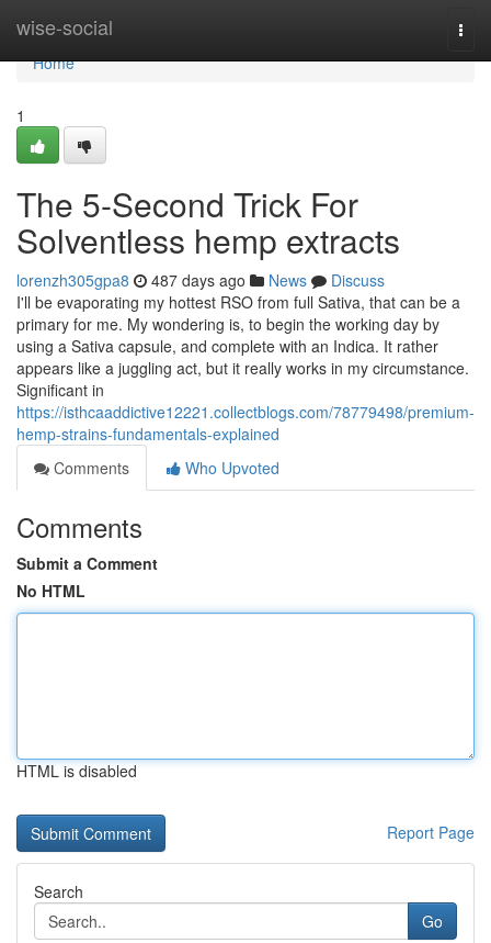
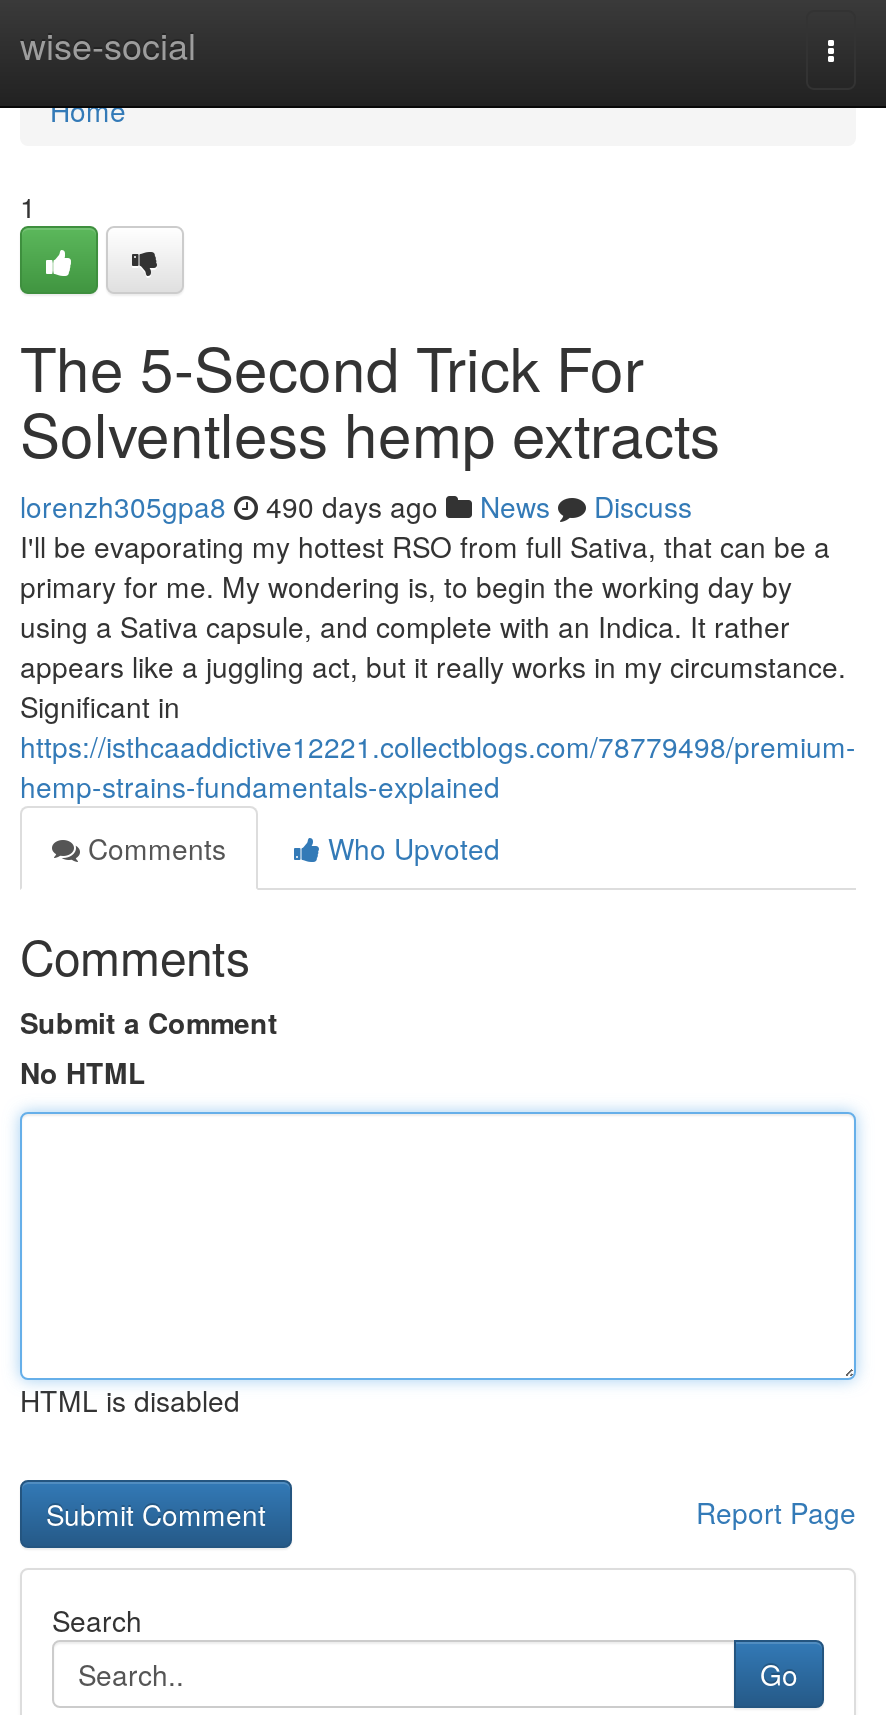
[16,269,385,291] lorenzh305gpa8 487 days ago News Discuss -> [20,486,692,526] lorenzh305gpa8 490 days ago News Discuss

